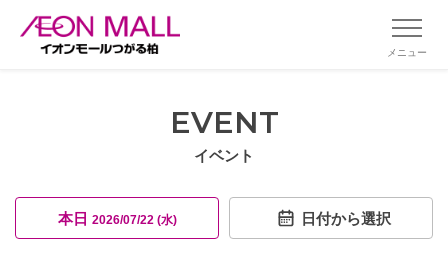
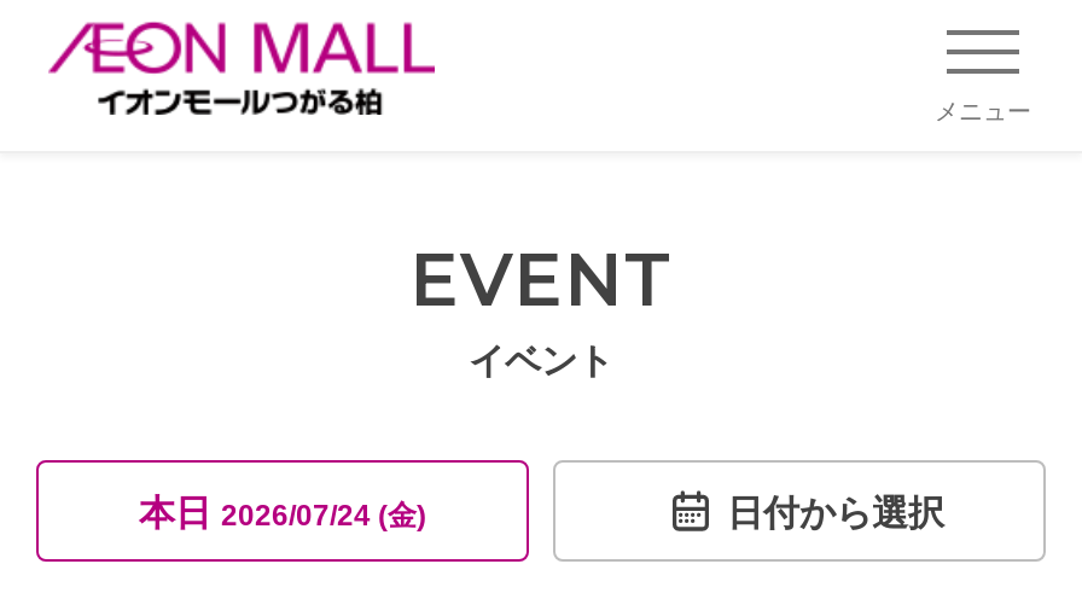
[57,209,176,226] 本日2026/07/22 (水) -> [139,490,426,531] 本日2026/07/24 (金)

